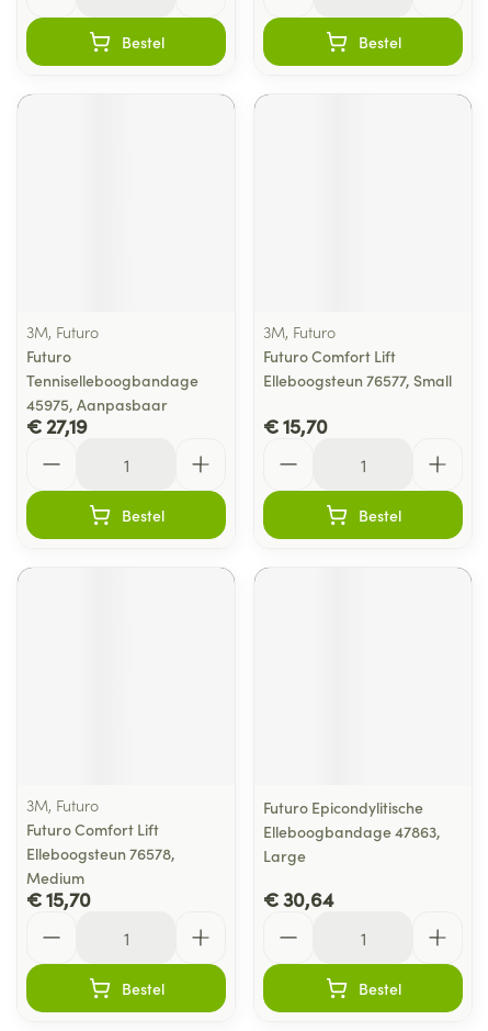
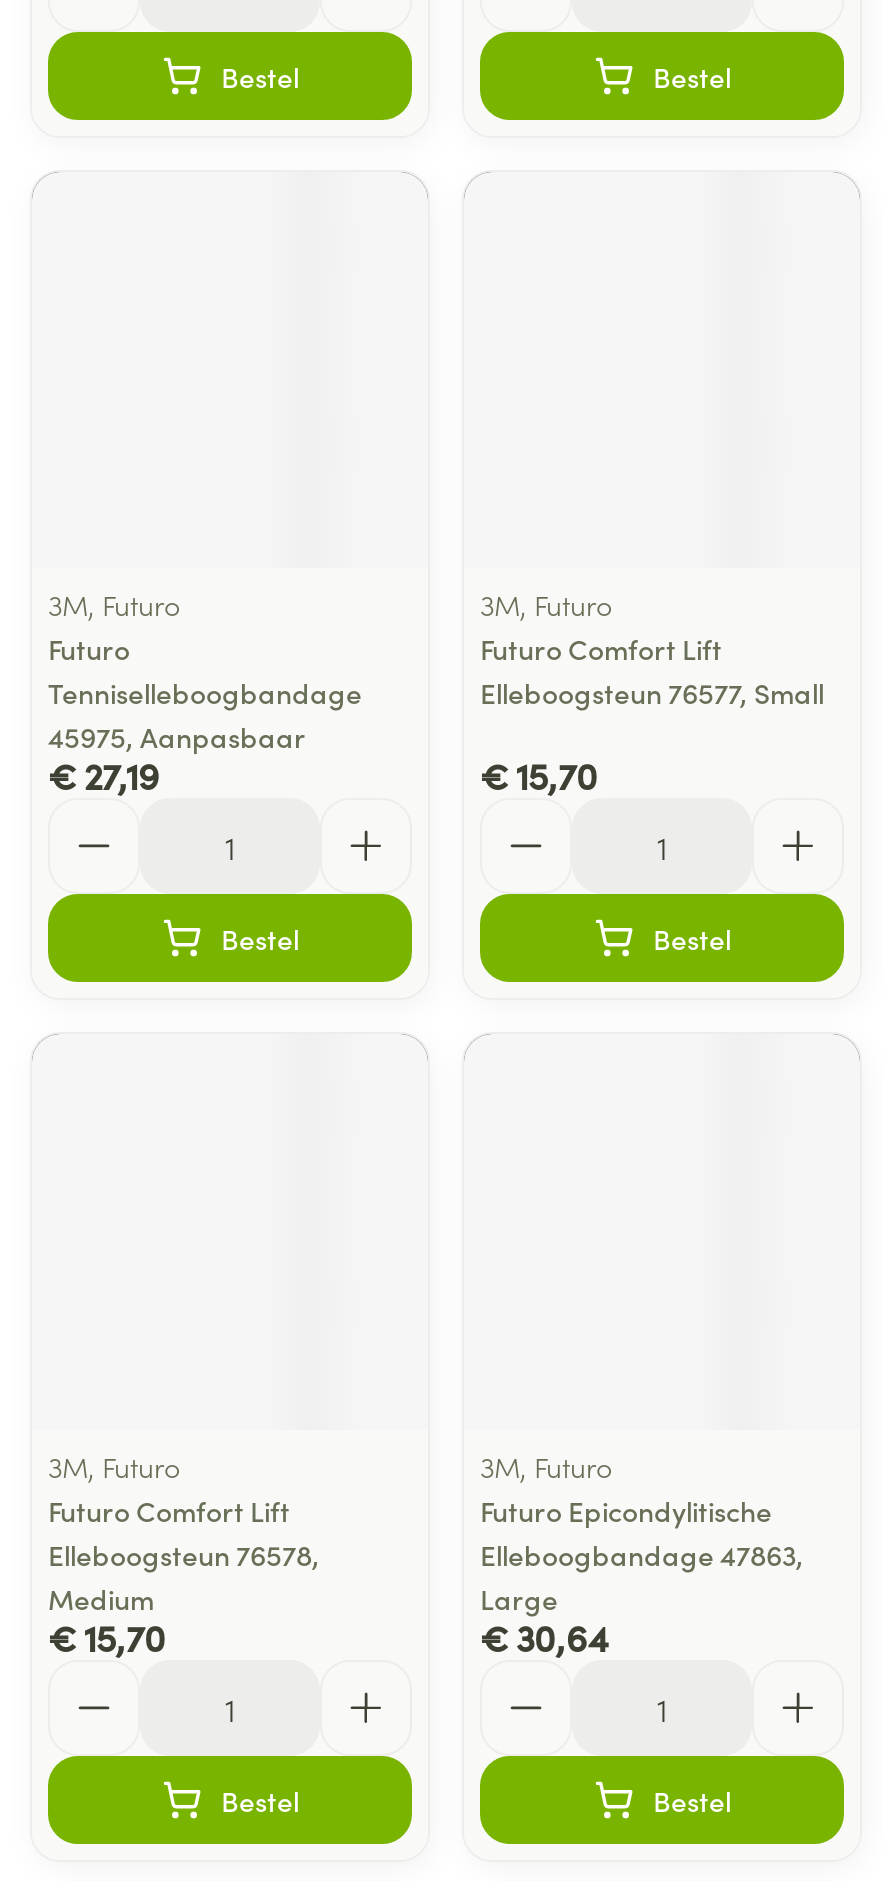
moved [263,796,441,866] -> [480,1490,804,1618]: Futuro Epicondylitische | Elleboogbandage 47863, | Large
none -> [480,1446,612,1486] 3M, Futuro

